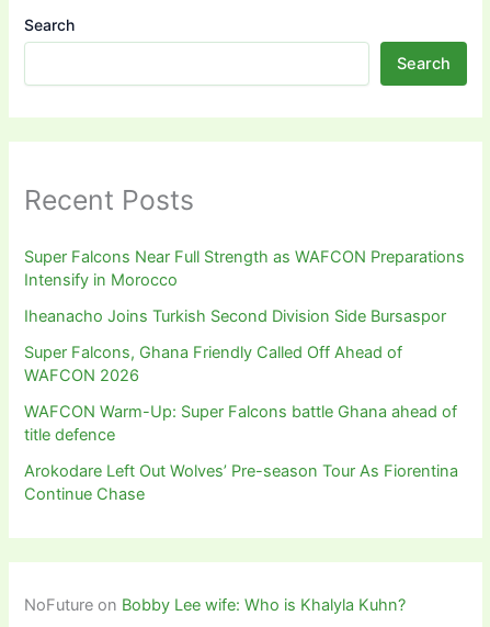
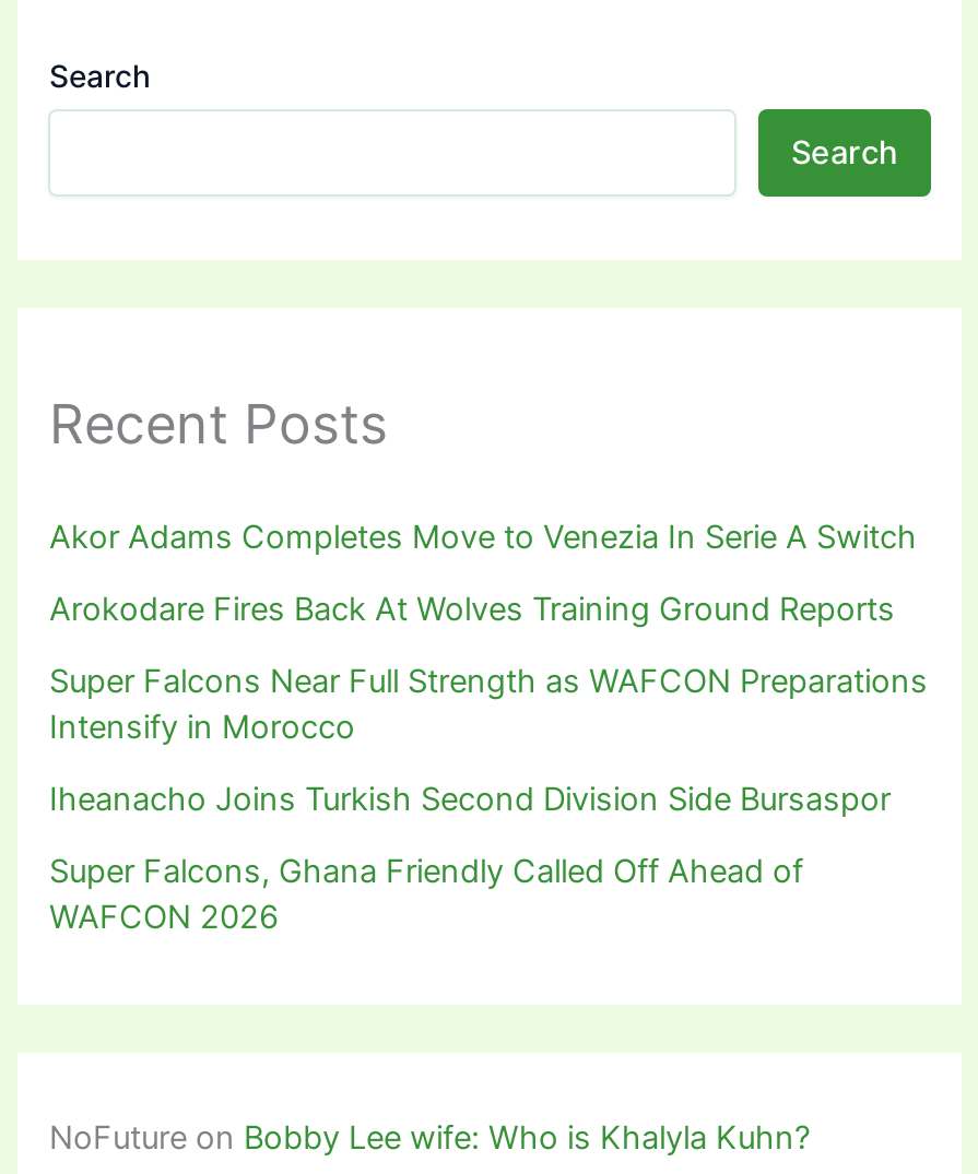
none -> [49,518,917,629] Akor Adams Completes Move to Venezia In Serie A Switch | Arokodare Fires Back At Wolves Training Ground Reports
moved [25,247,465,386] -> [49,662,928,937]: Super Falcons Near Full Strength as WAFCON Preparations | Intensify in Morocco | Iheanacho Joins Turkish Second Division Side Bursaspor | Super Falcons, Ghana Friendly Called Off Ahead of | WAFCON 2026
[25,402,459,504] WAFCON Warm-Up: Super Falcons battle Ghana ahead of | title defence | Arokodare Left Out Wolves’ Pre-season Tour As Fiorentina | Continue Chase -> none

